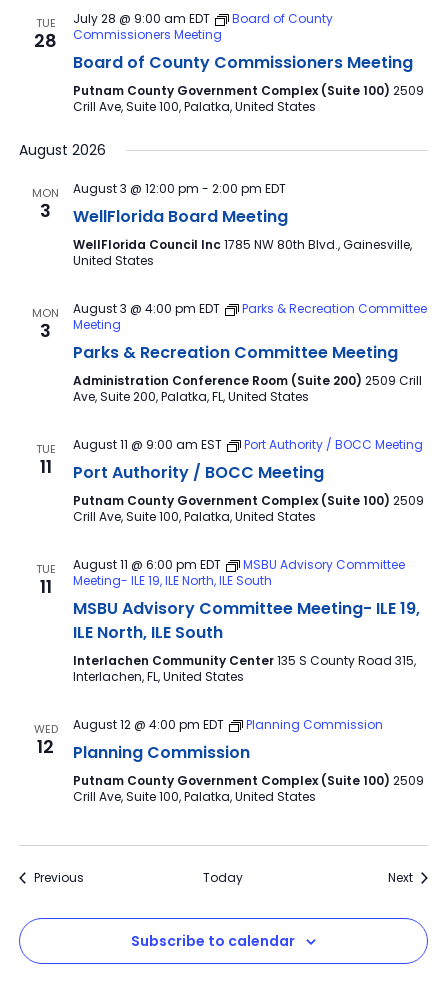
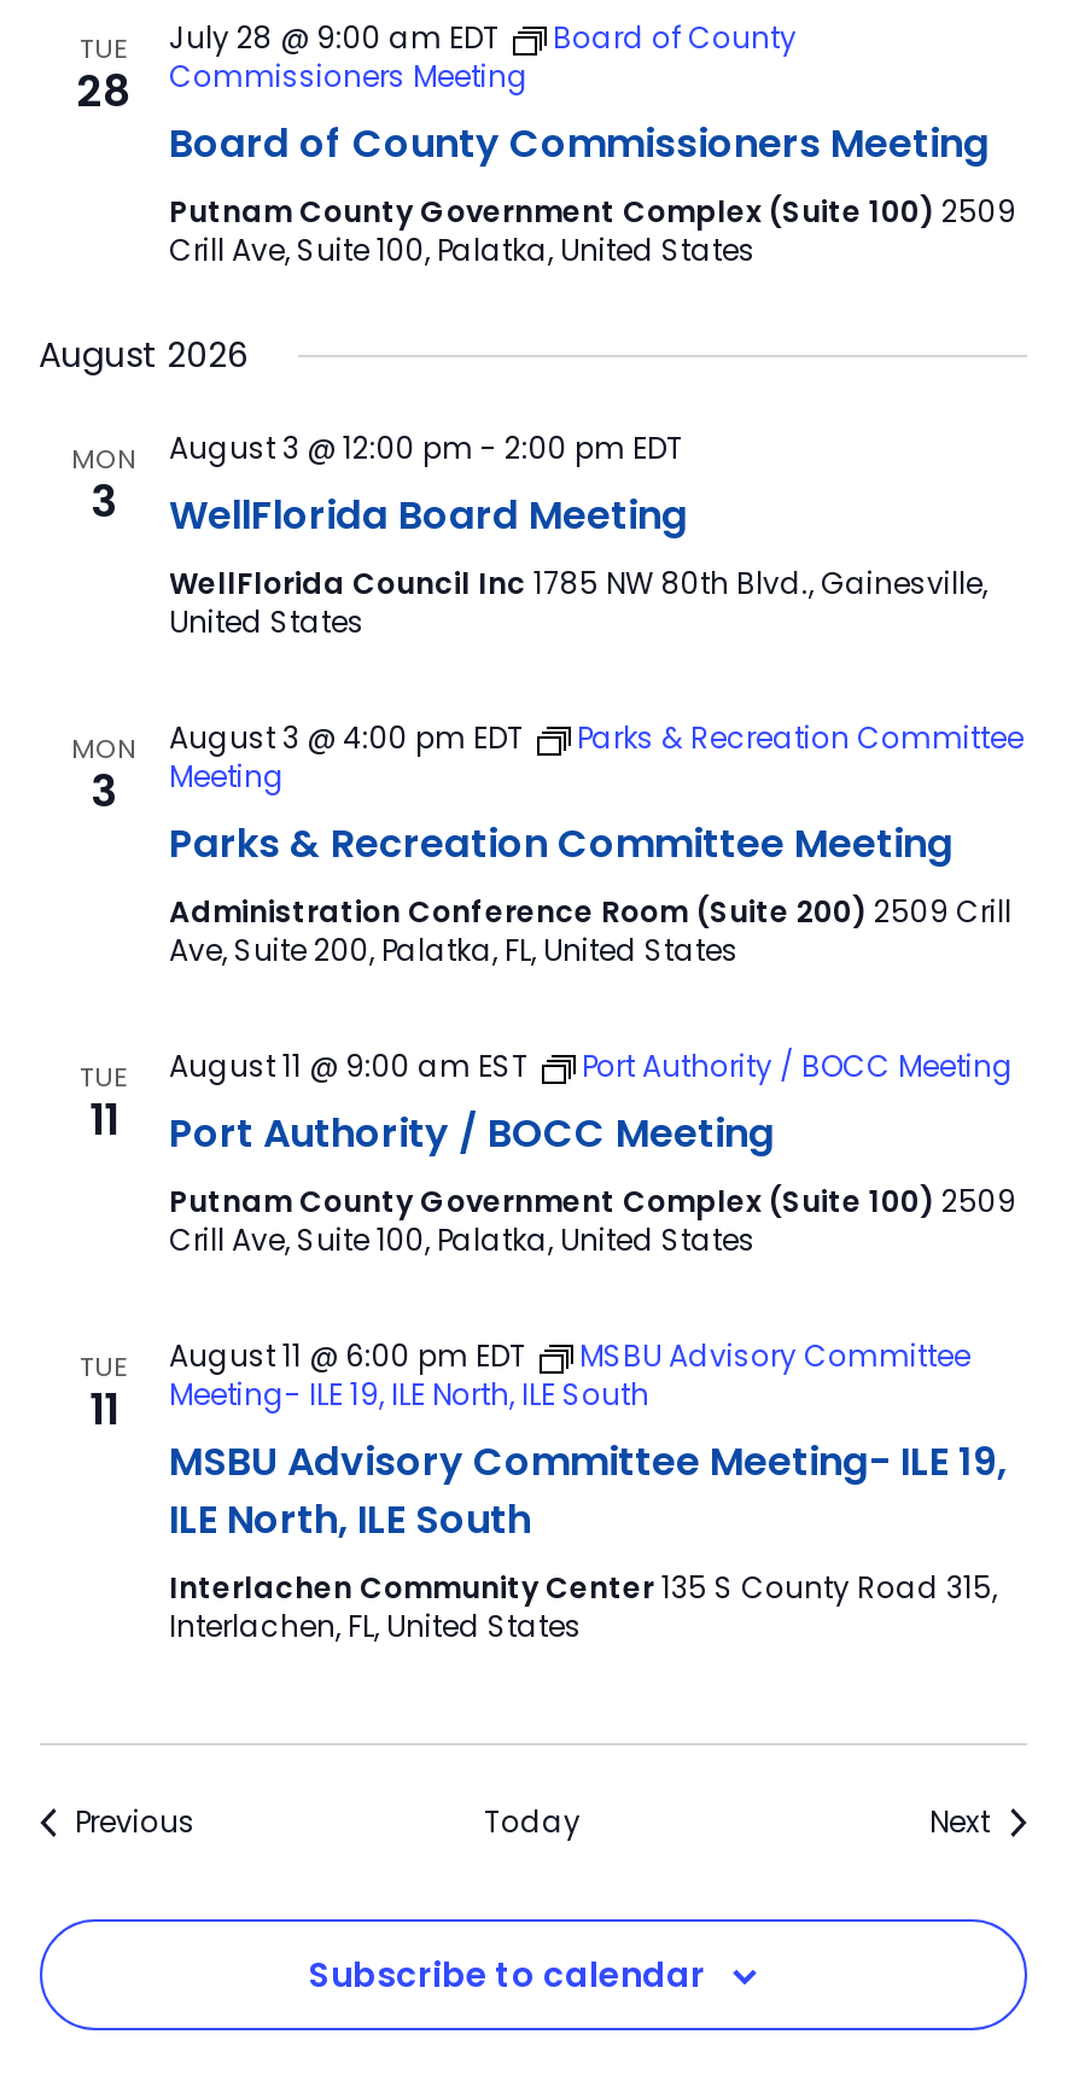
[33,721,57,759] WED | 12 -> none
[72,716,423,805] August 12 @ 4:00 pm EDT | Planning Commission | Planning Commission | Putnam County Government Complex (Suite 100) 2509 | Crill Ave, Suite 100, Palatka, United States -> none

